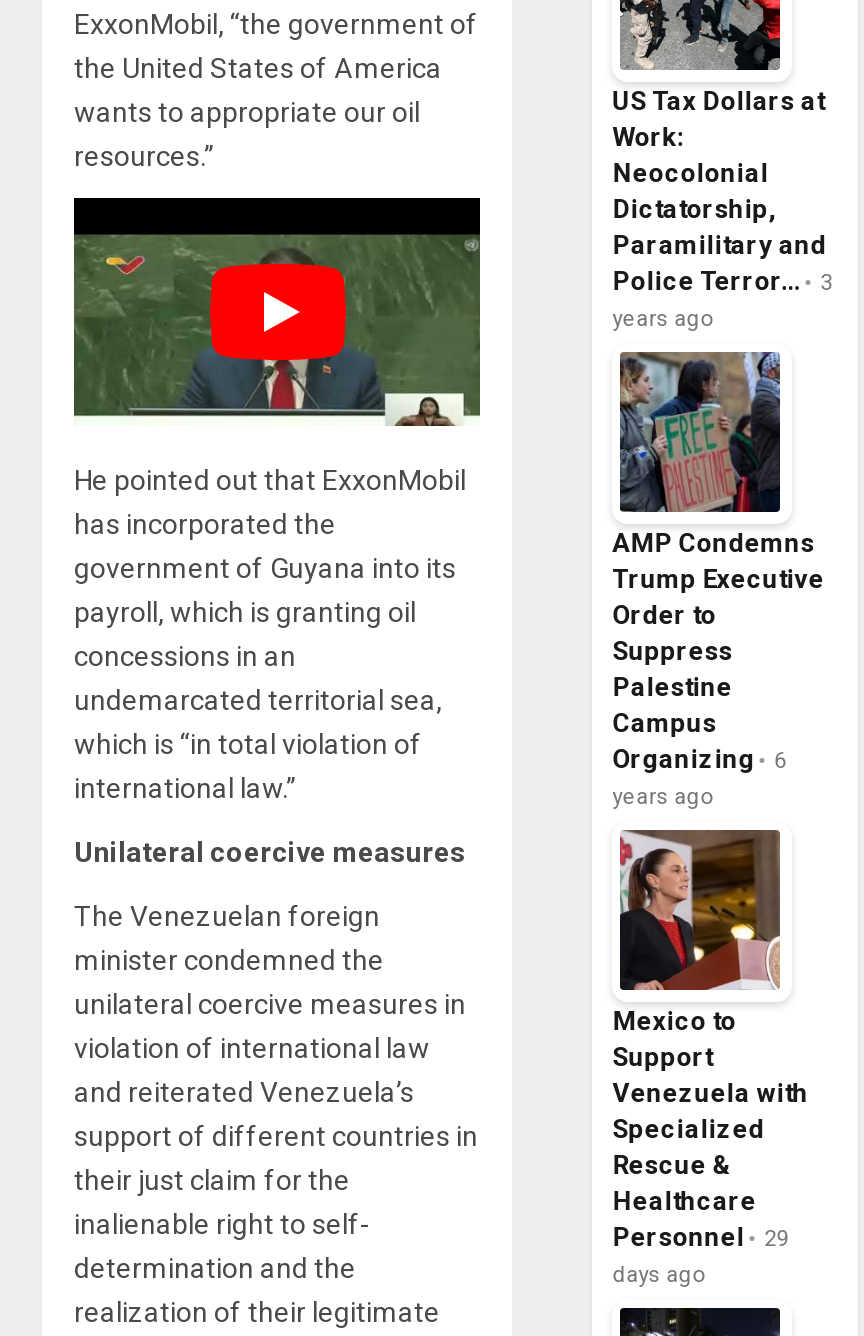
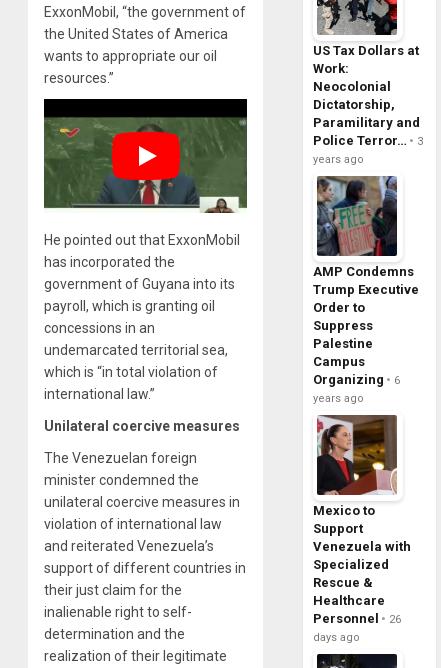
[613,1222,789,1252] Personnel 29 -> [313,611,401,626] Personnel 26

